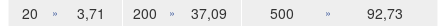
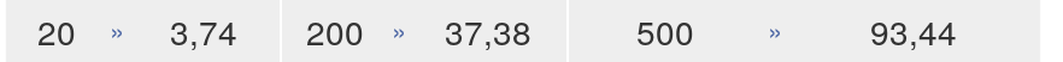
[76,3,104,23] 3,71 -> [170,7,237,55] 3,74
[190,3,226,23] 37,09 -> [445,7,531,55] 37,38
[367,3,403,23] 92,73 -> [870,7,957,55] 93,44

